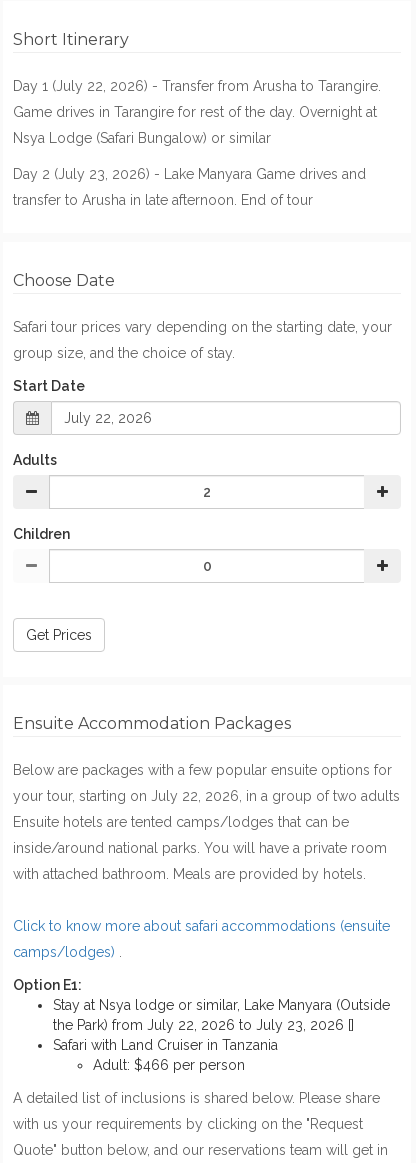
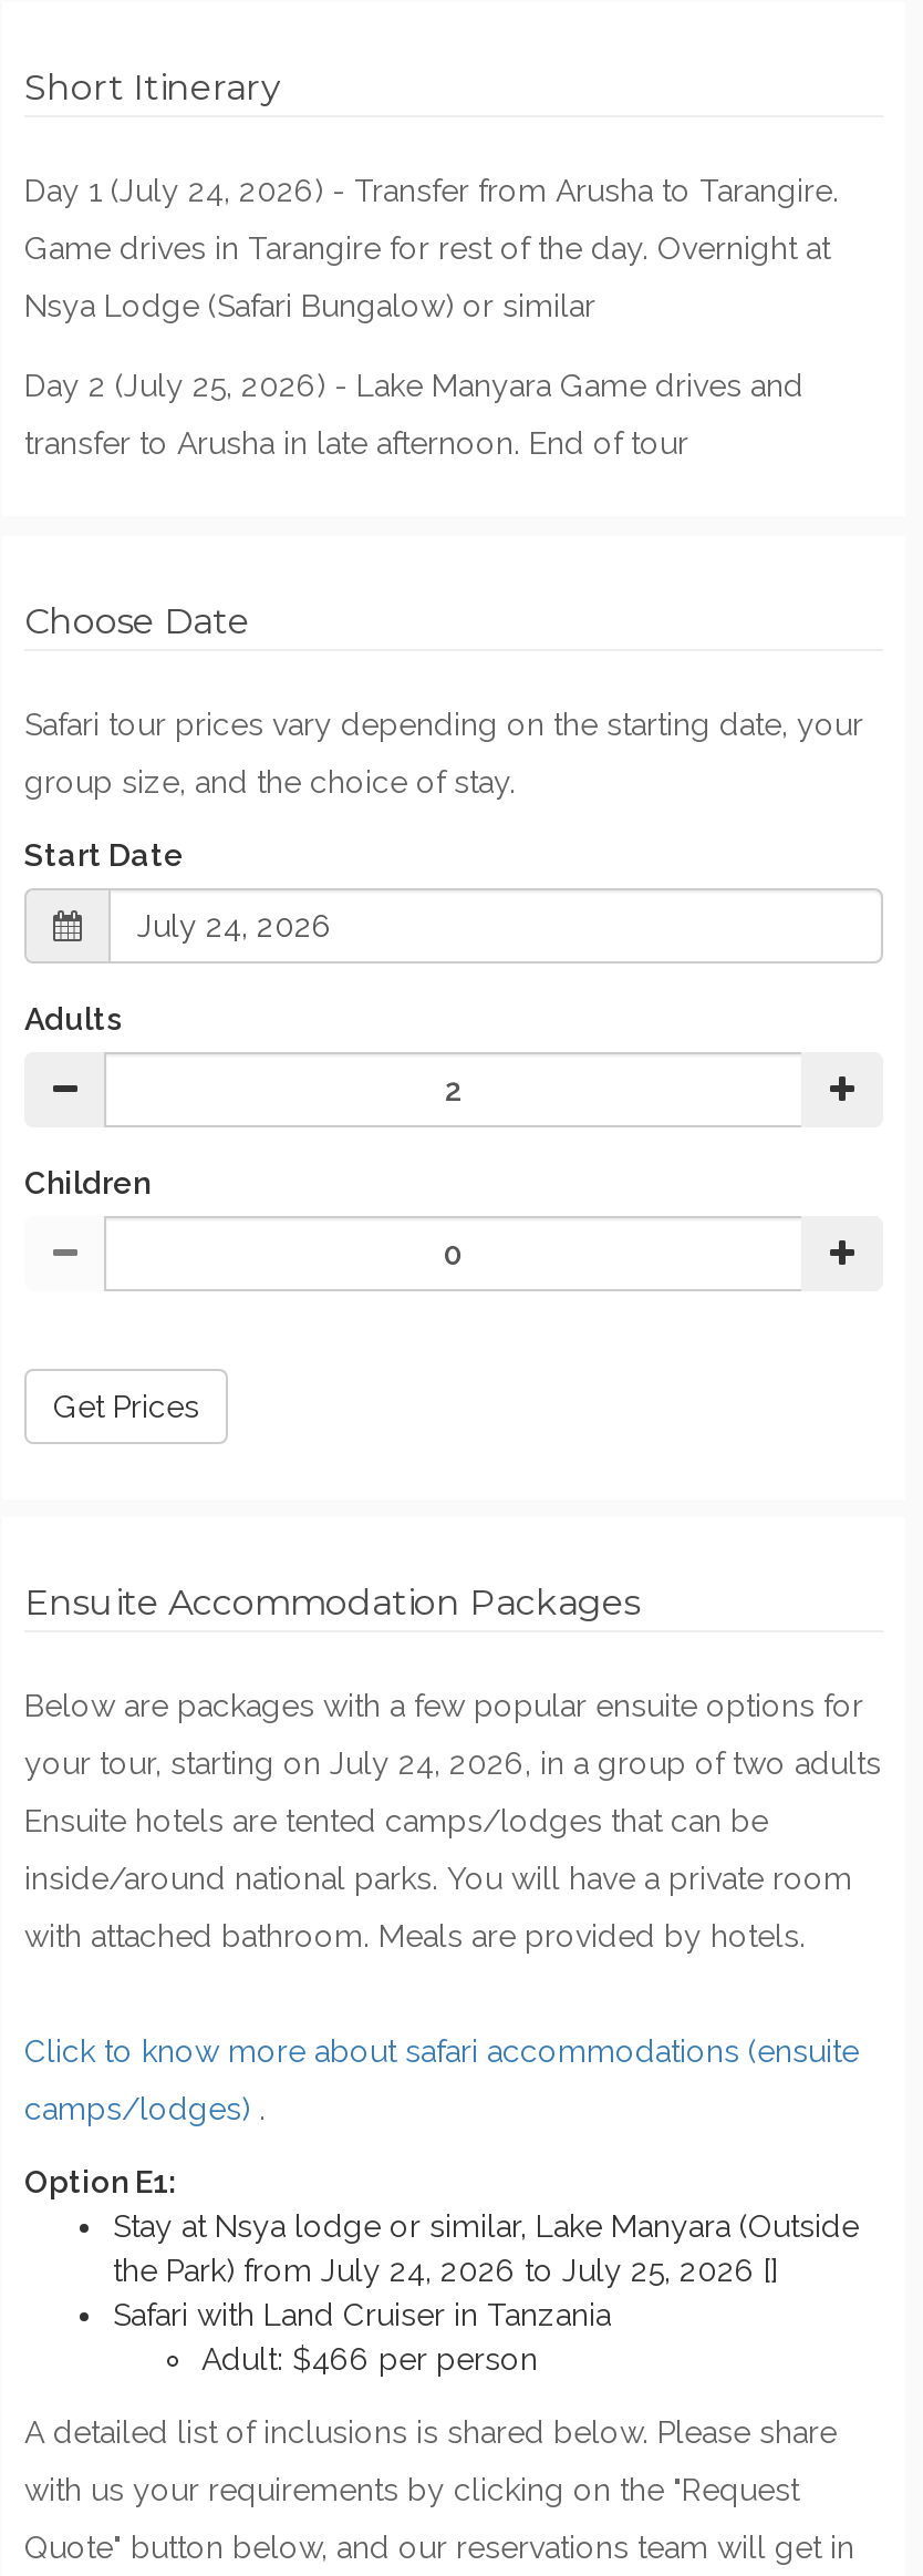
[13,78,381,94] Day 1 (July 22, 2026) - Transfer from Arusha to Tarangire. -> [24,174,839,209] Day 1 (July 24, 2026) - Transfer from Arusha to Tarangire.
[13,166,366,182] Day 2 (July 23, 2026) - Lake Manyara Game drives and -> [24,369,803,404] Day 2 (July 25, 2026) - Lake Manyara Game drives and
[13,788,400,804] your tour, starting on July 22, 2026, in a group of two adults -> [24,1745,881,1780] your tour, starting on July 24, 2026, in a group of two adults
[53,1017,354,1033] the Park) from July 22, 2026 to July 23, 2026 [] -> [113,2252,777,2288] the Park) from July 24, 2026 to July 25, 2026 []

